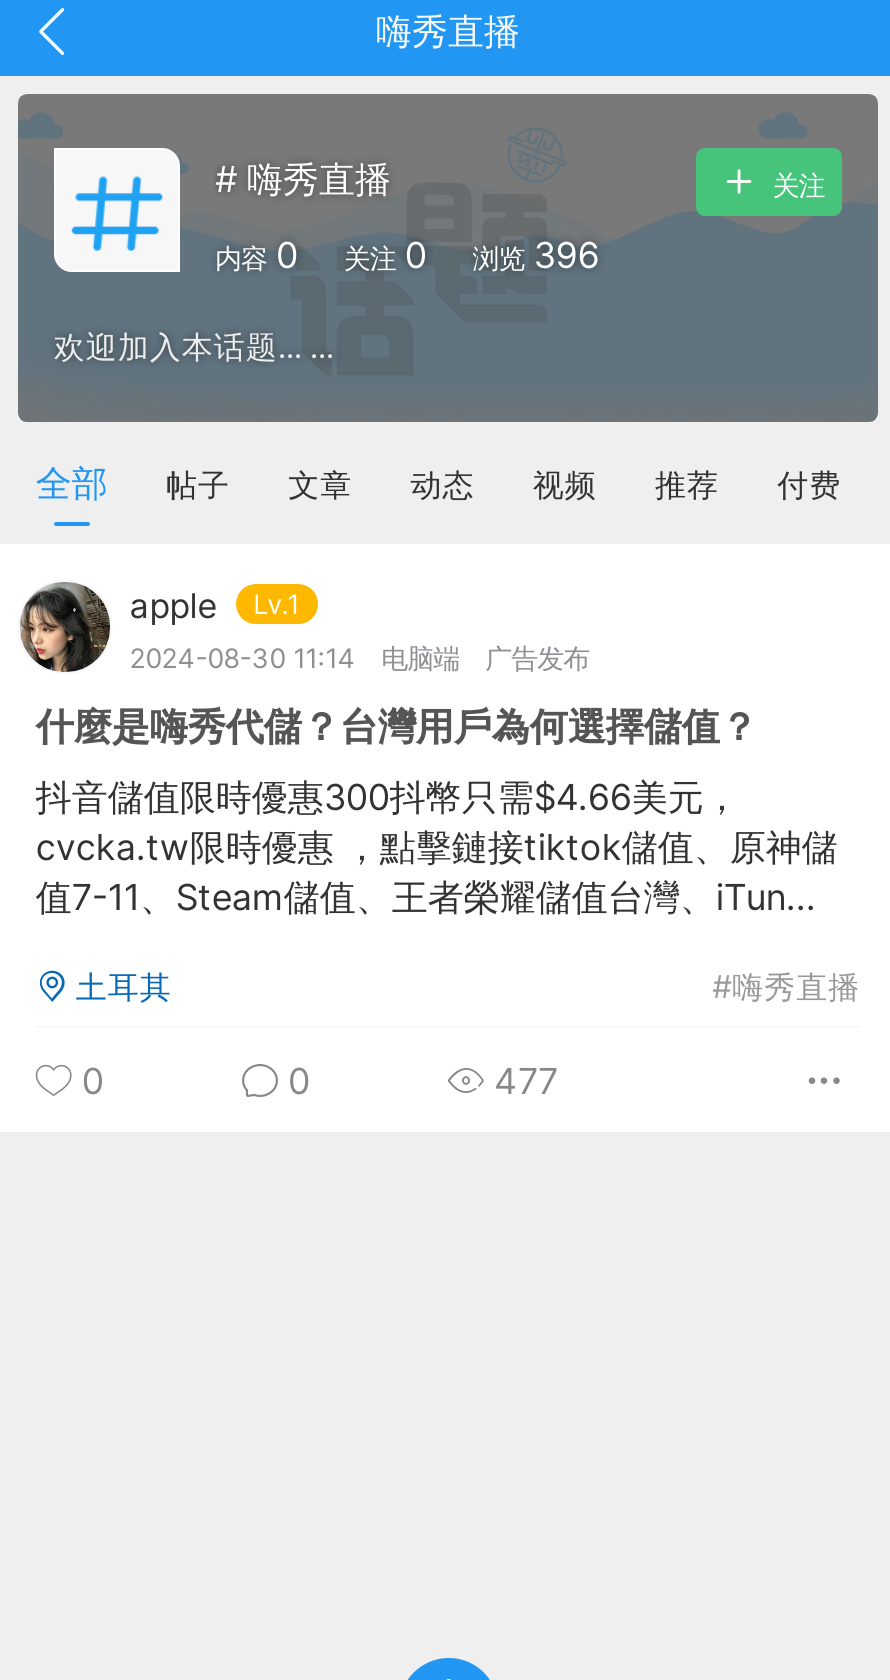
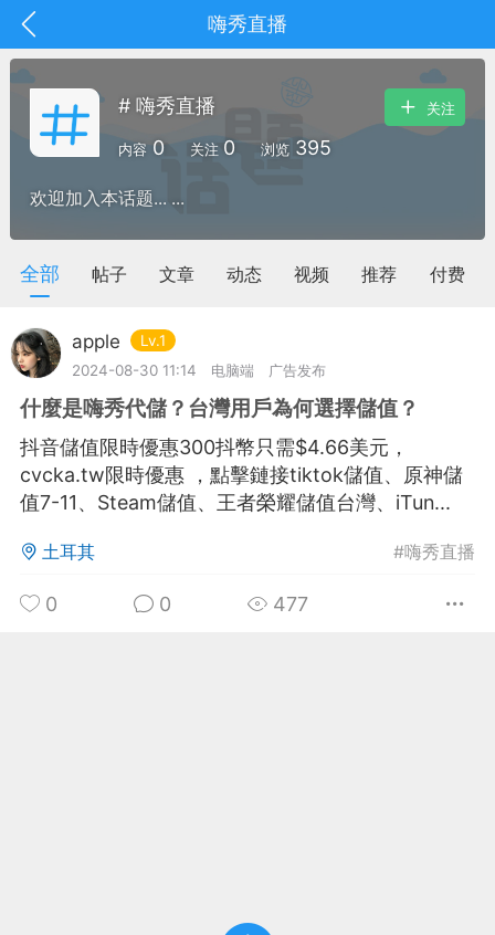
[215,235,599,277] 内容 0 关注 0 浏览 396 -> [119,136,331,159] 内容 0 关注 0 浏览 395

